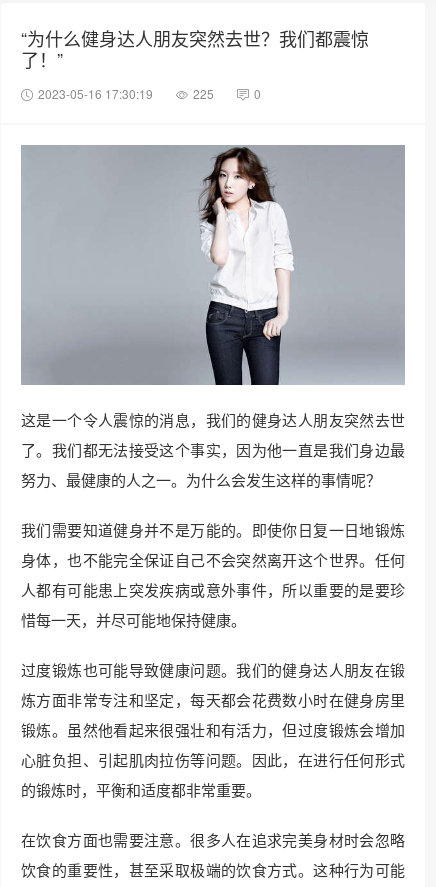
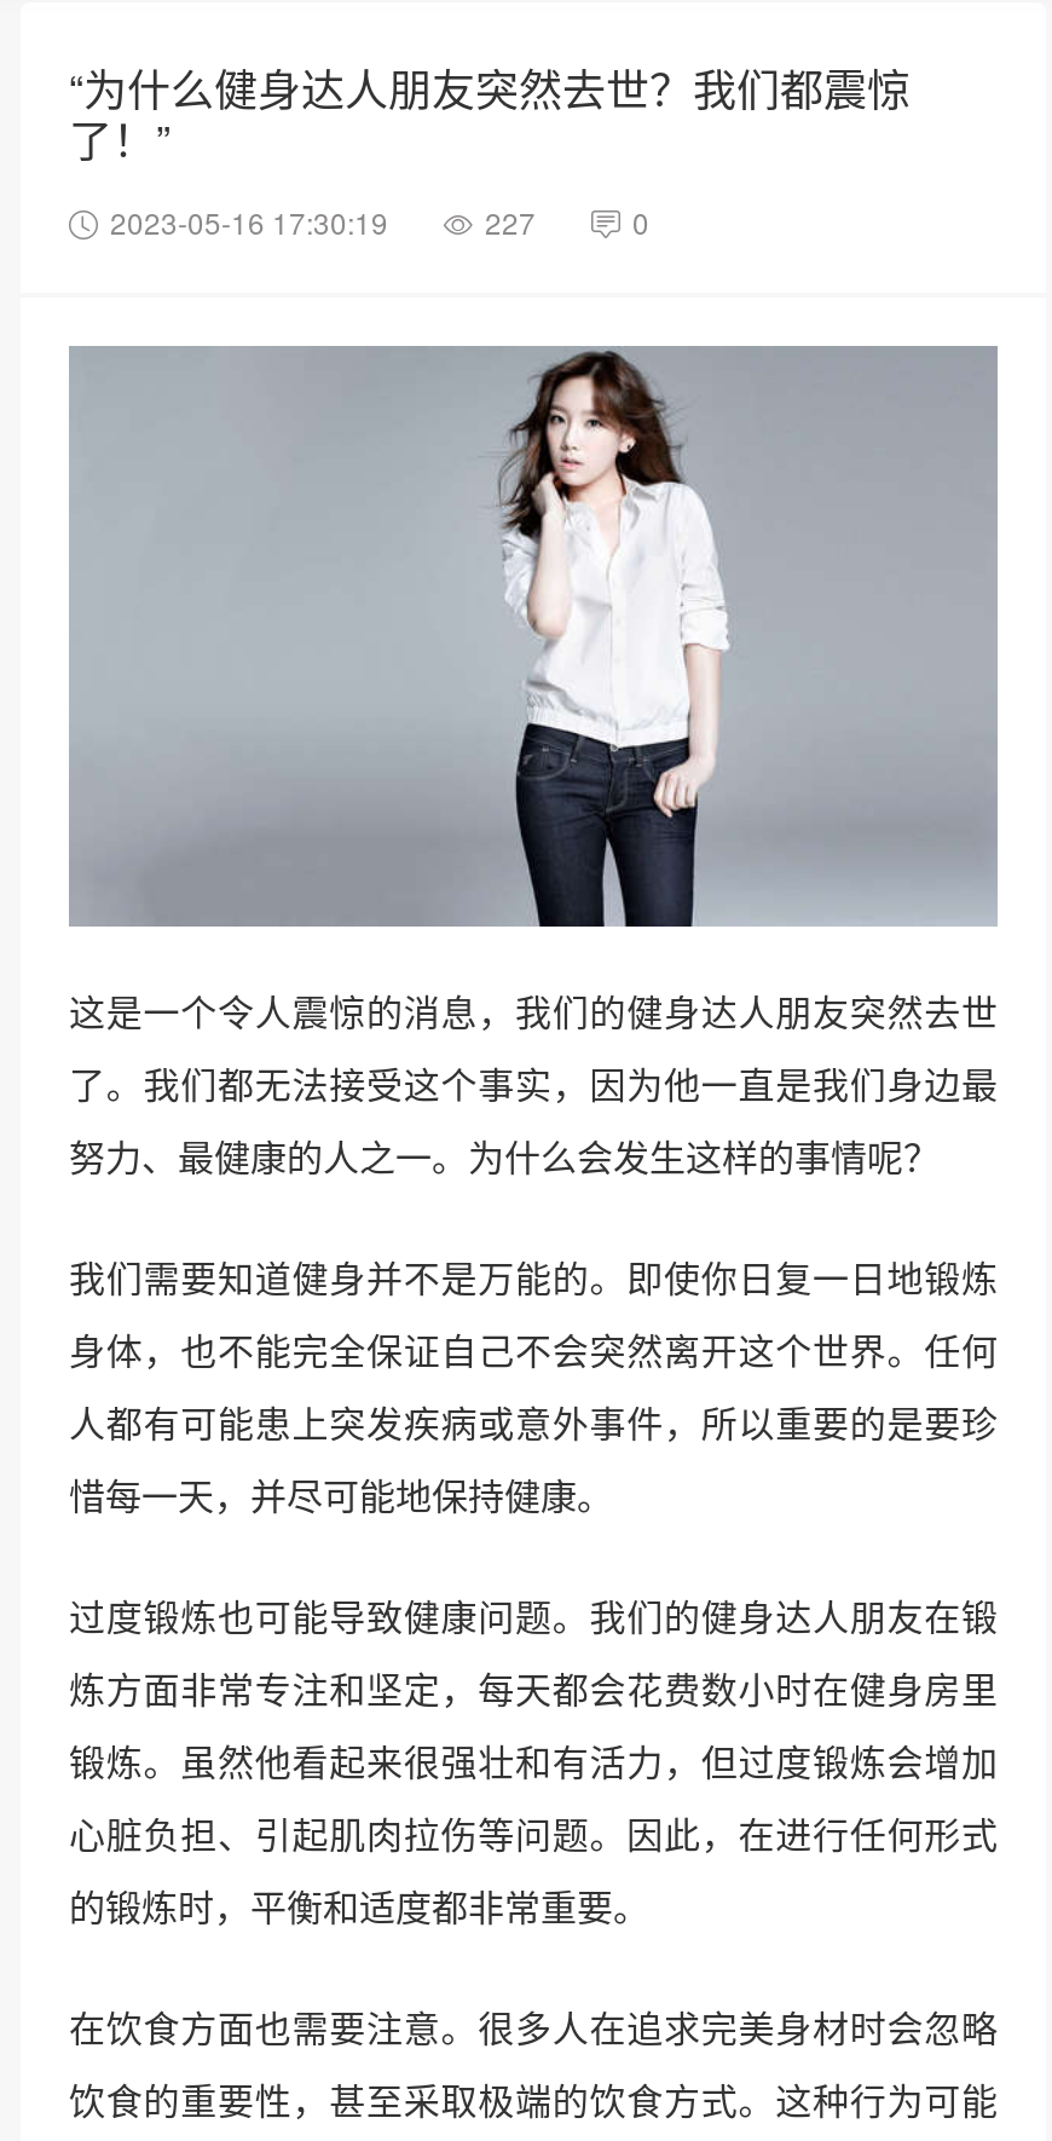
[193,85,214,102] 225 -> [485,201,536,242] 227

